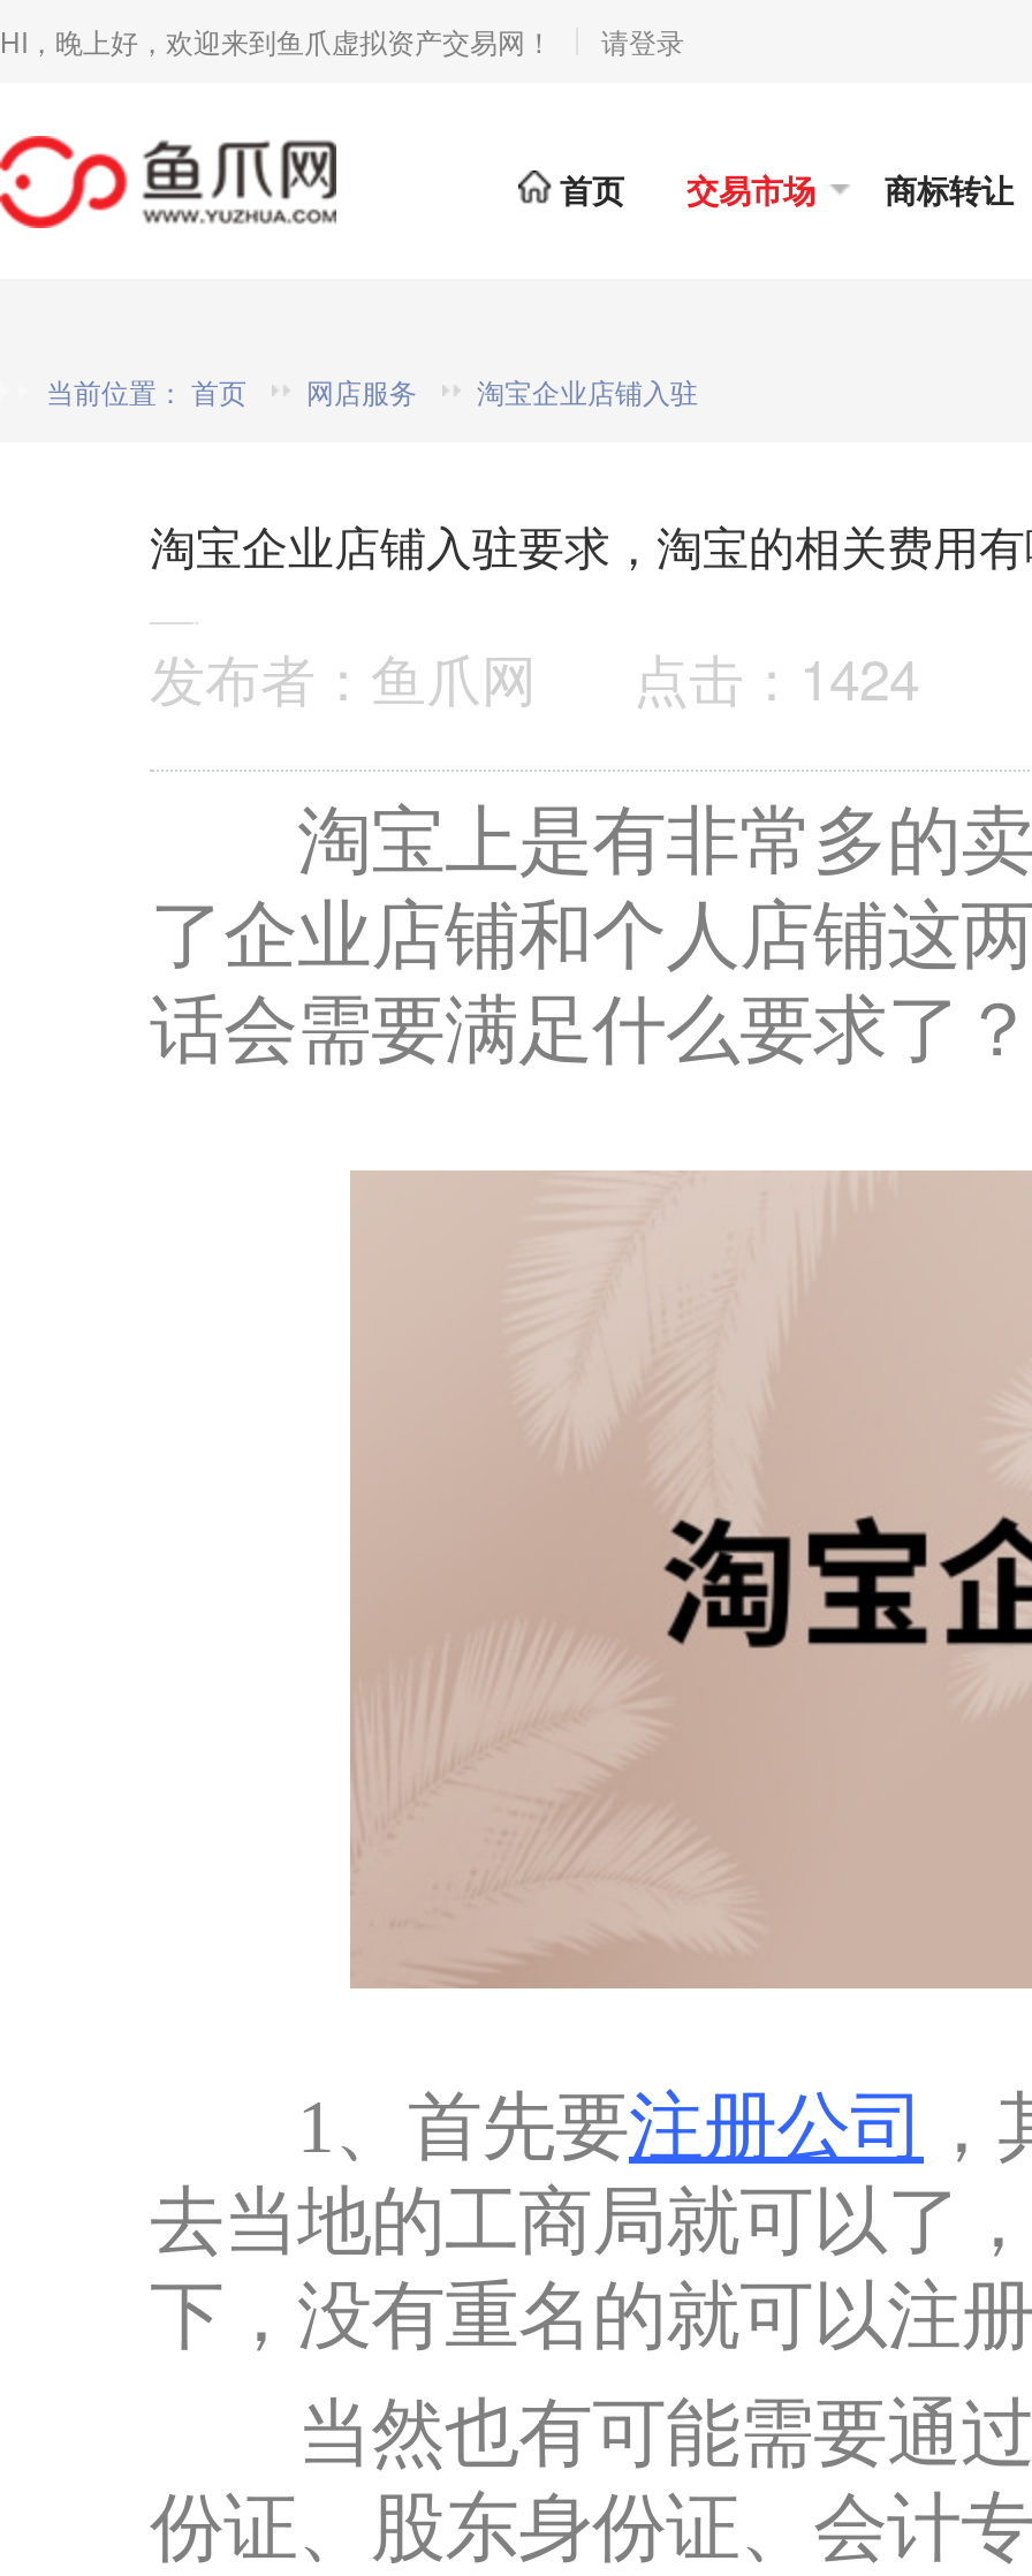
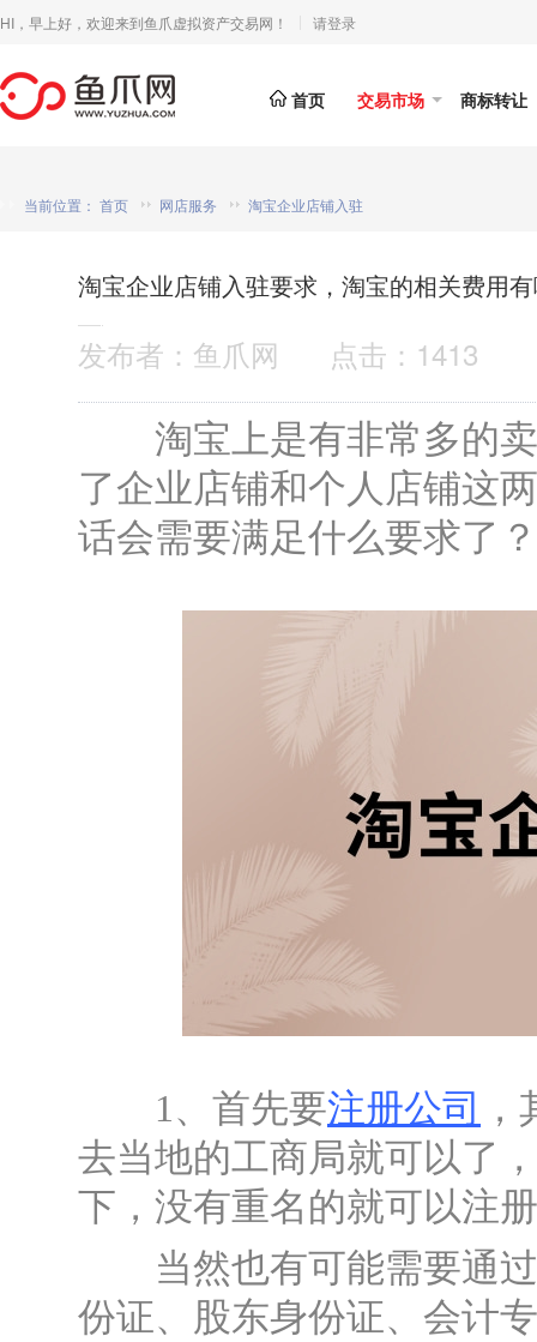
[0,21,553,60] HI，晚上好，欢迎来到鱼爪虚拟资产交易网！ -> [0,12,288,32] HI，早上好，欢迎来到鱼爪虚拟资产交易网！
[150,636,919,717] 发布者：鱼爪网 点击：1424 -> [78,332,478,374] 发布者：鱼爪网 点击：1413

